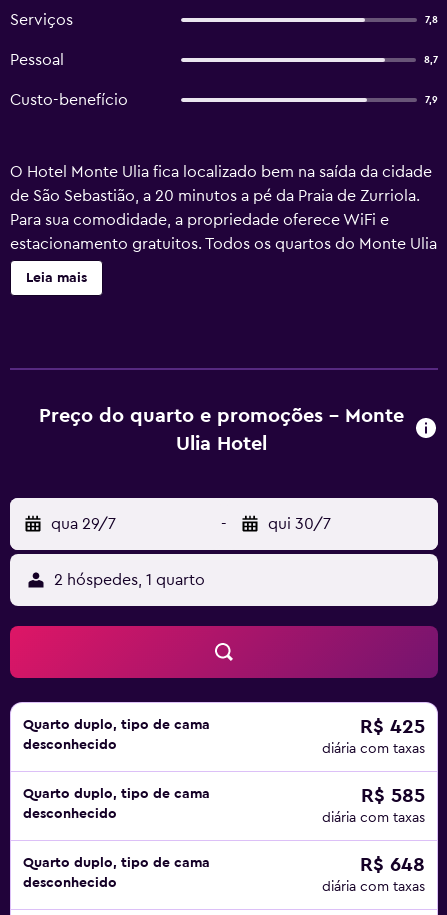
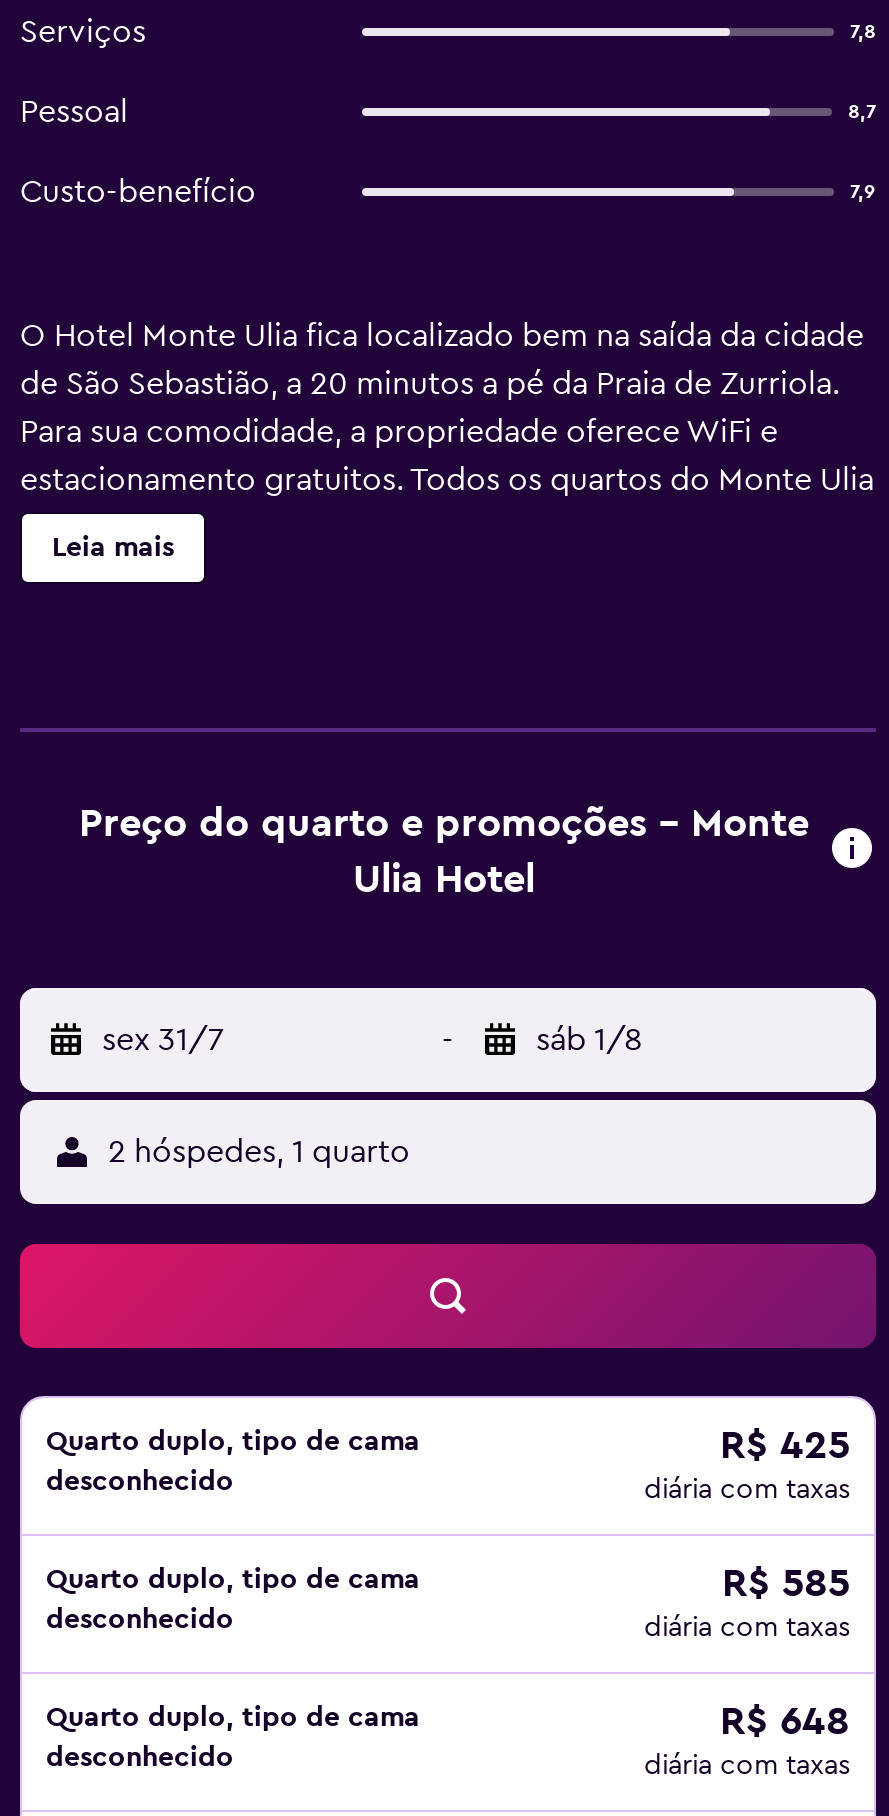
[51,516,116,532] qua 29/7 -> [102,1024,224,1056] sex 31/7
[268,516,331,532] qui 30/7 -> [536,1024,642,1056] sáb 1/8

